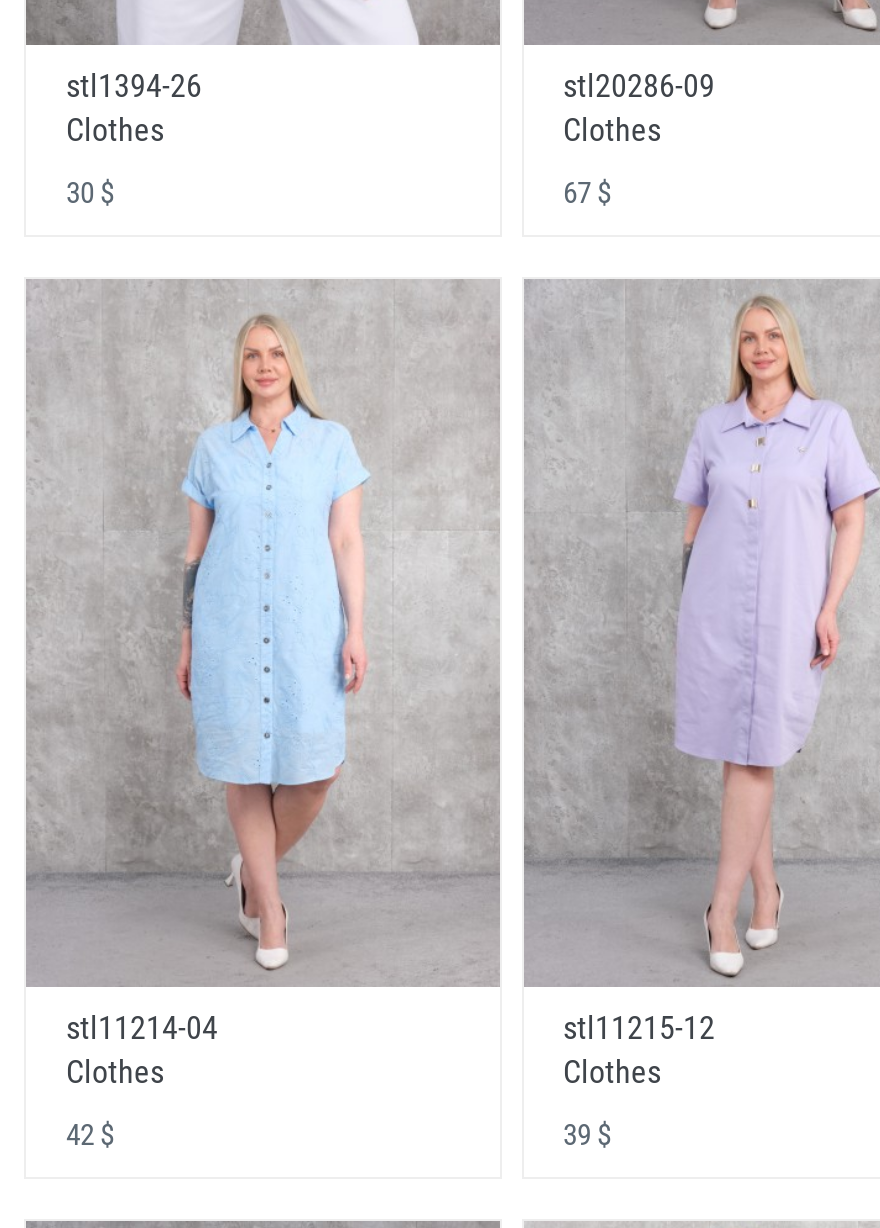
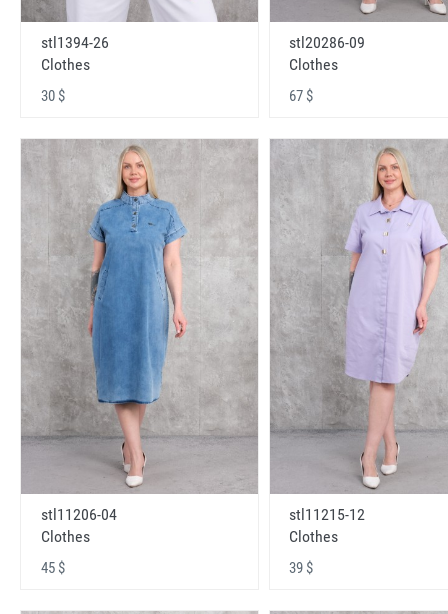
[32,282,374,1048] [image] | stl11214-04 -> [41,144,192,524] [image] | stl11206-04
[66,1118,126,1154] 42 $ -> [41,559,71,577] 45 $

